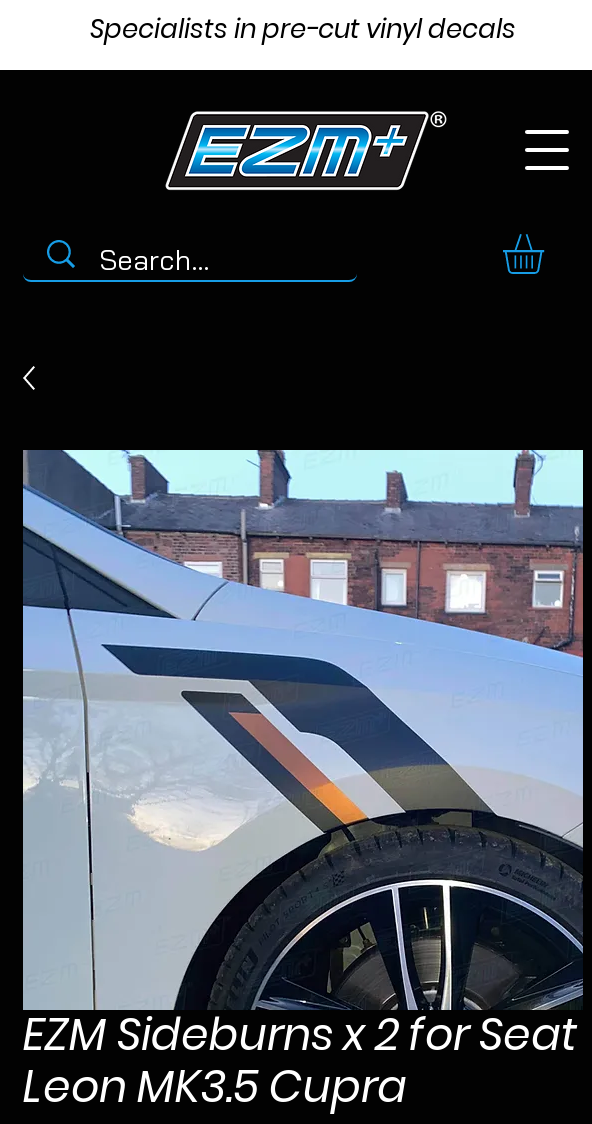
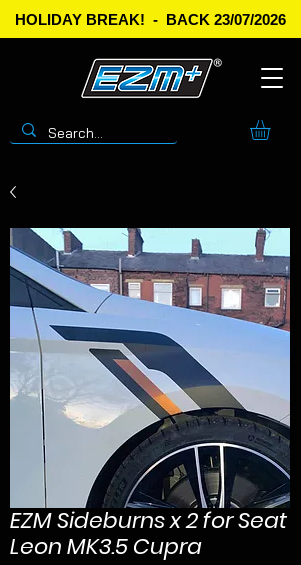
[90,10,516,48] Specialists in pre-cut vinyl decals -> [14,11,285,28] HOLIDAY BREAK! - BACK 23/07/2026

